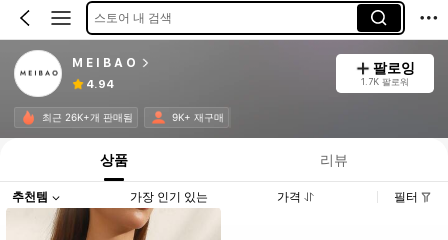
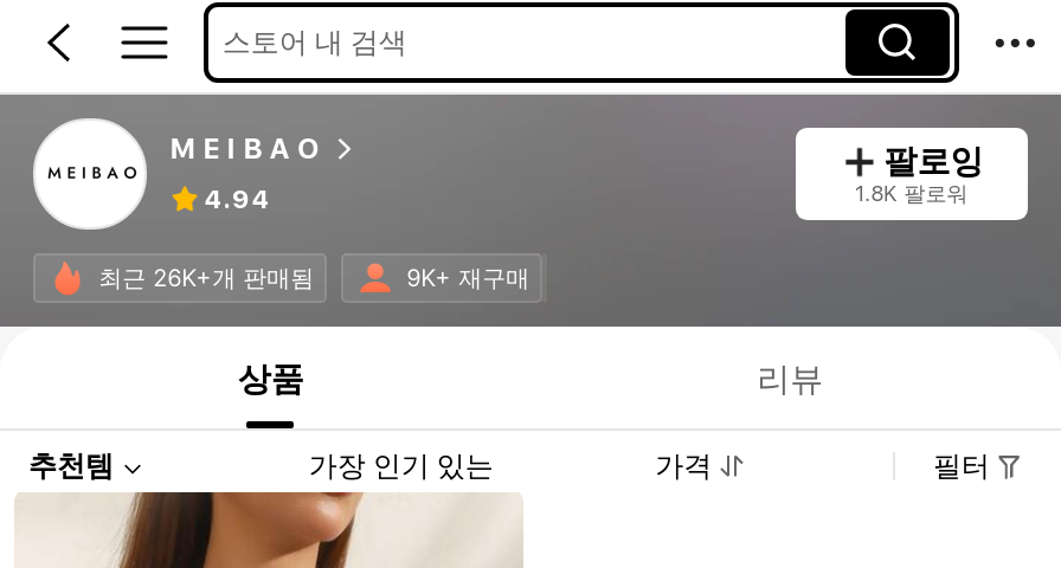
[361,76,409,87] 1.7K 팔로워 -> [854,180,968,206] 1.8K 팔로워

